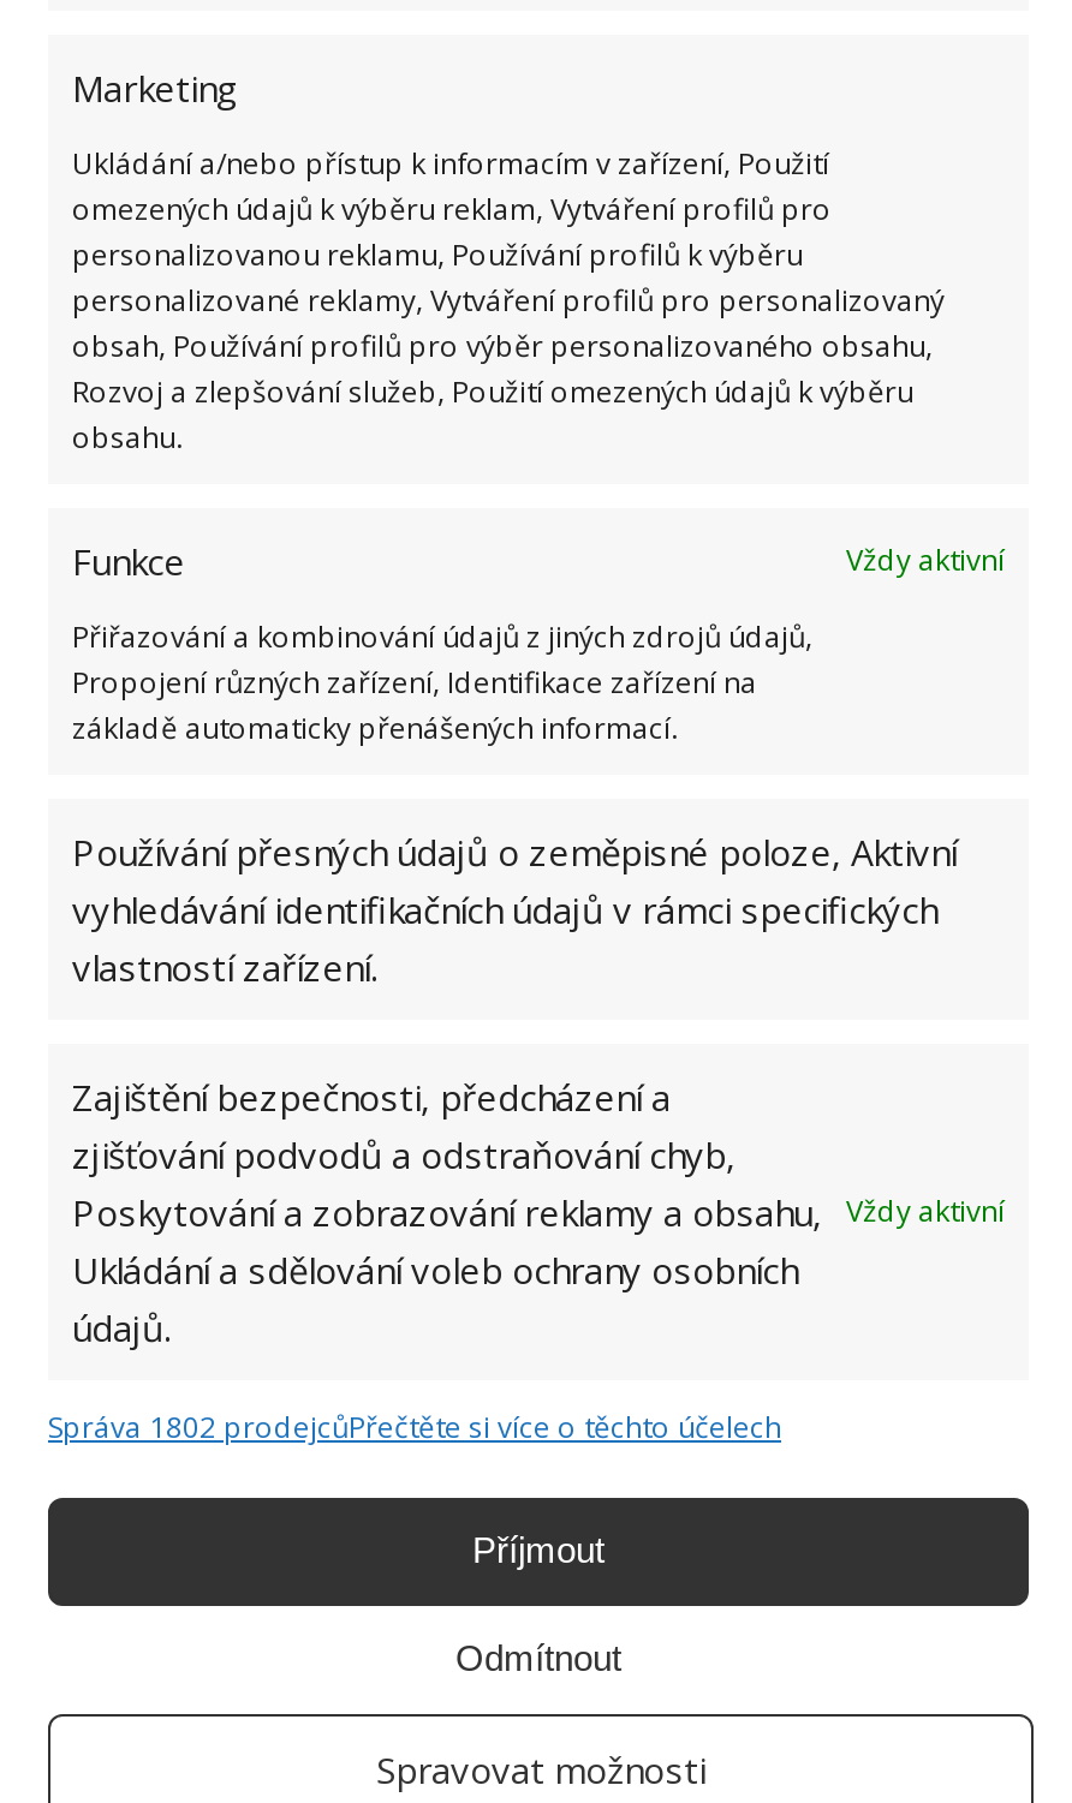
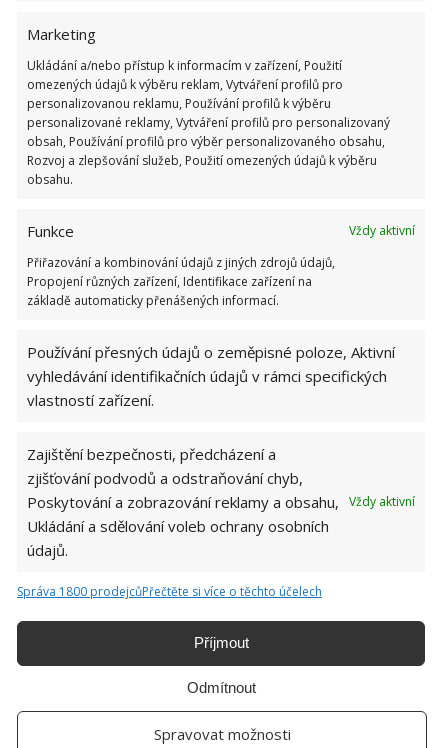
[48,1405,781,1446] Správa 1802 prodejcůPřečtěte si více o těchto účelech -> [17,582,322,599] Správa 1800 prodejcůPřečtěte si více o těchto účelech

